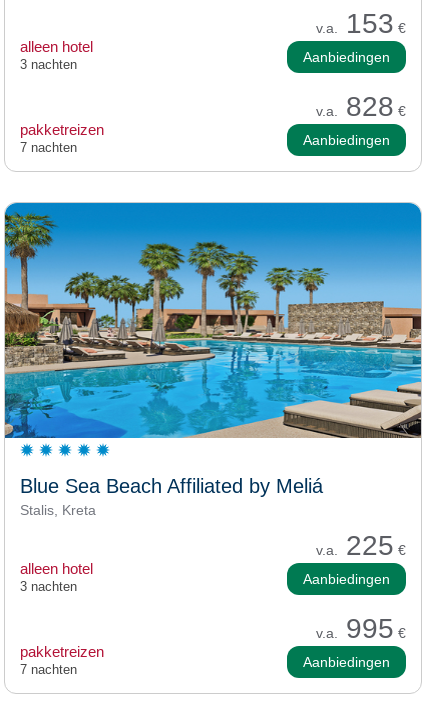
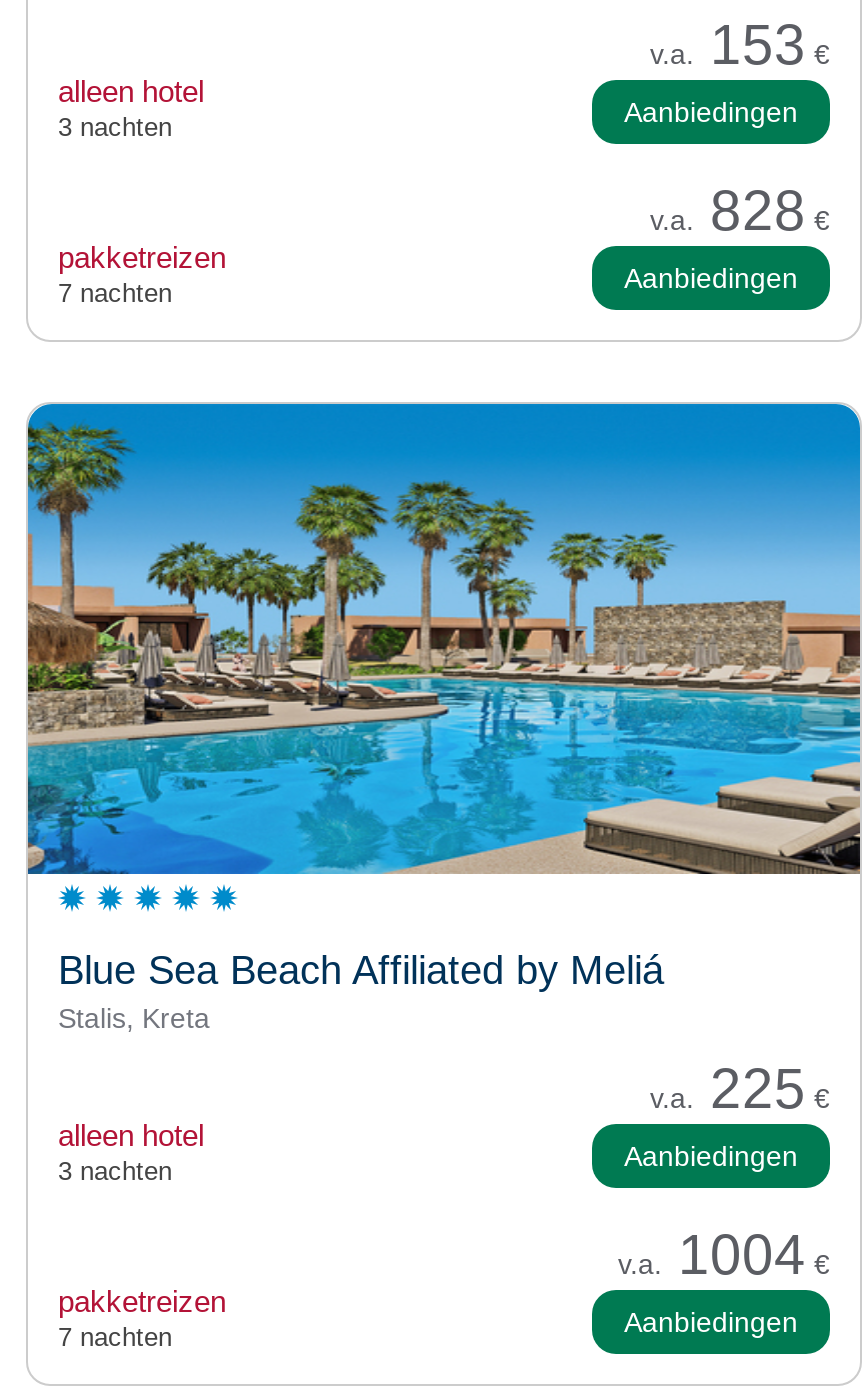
[316,613,406,644] v.a. 995€ -> [618,1223,830,1285] v.a. 1004€

